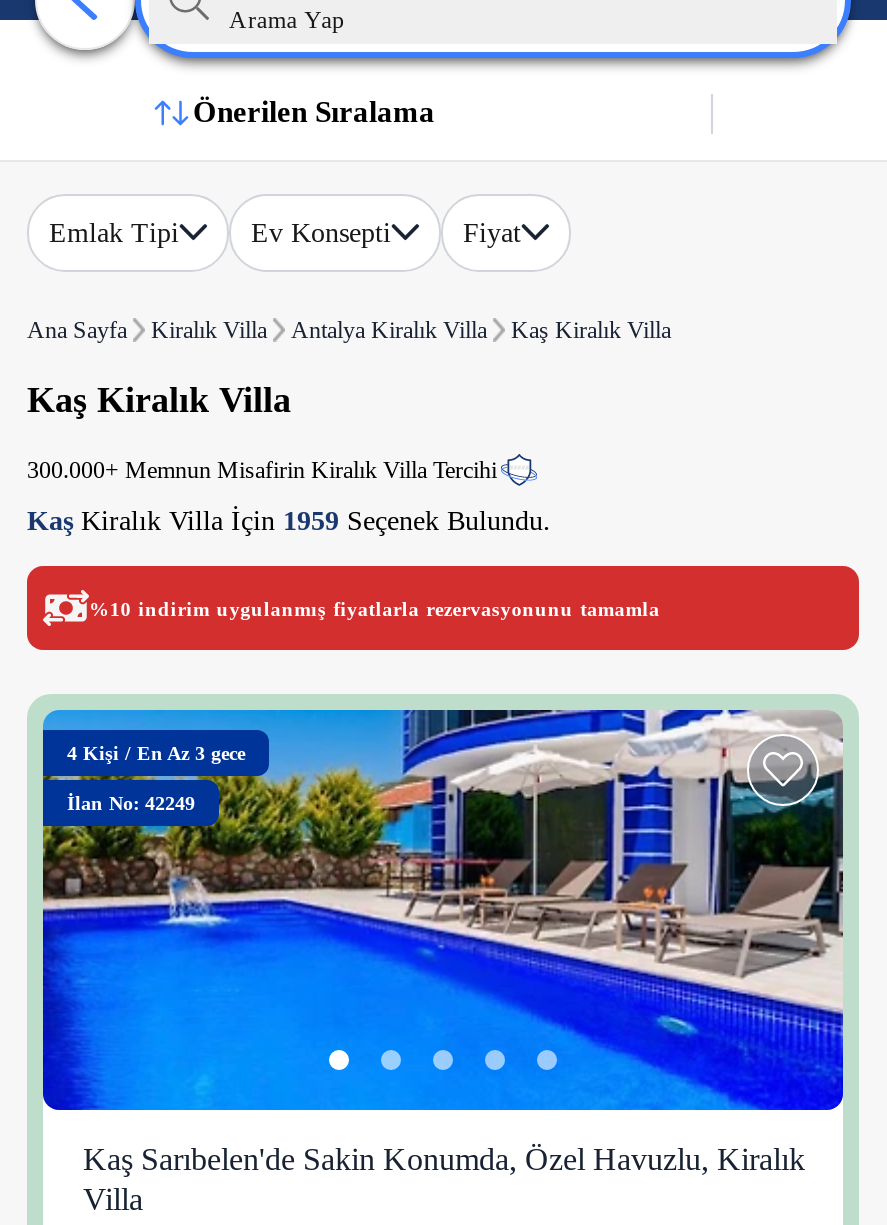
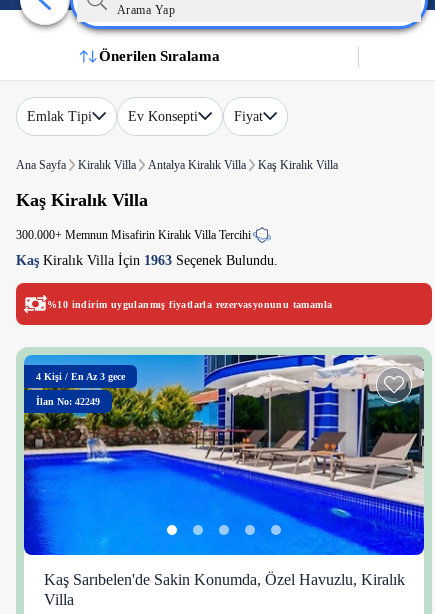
[27,506,551,536] Kaş Kiralık Villa İçin 1959 Seçenek Bulundu. -> [16,253,278,268] Kaş Kiralık Villa İçin 1963 Seçenek Bulundu.

